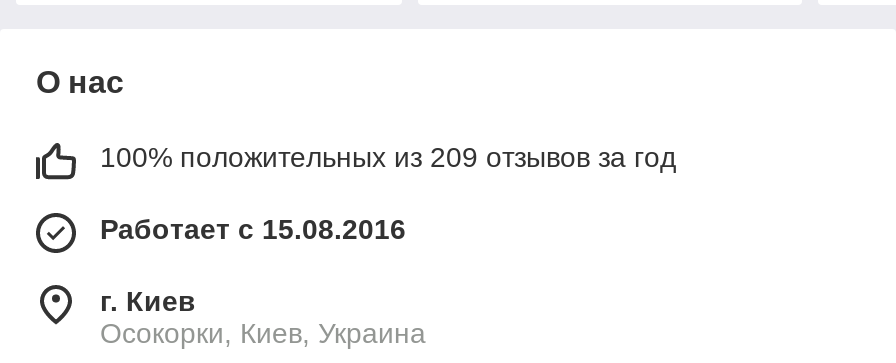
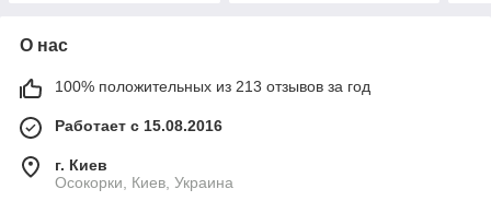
[100,141,676,173] 100% положительных из 209 отзывов за год -> [55,77,370,95] 100% положительных из 213 отзывов за год

